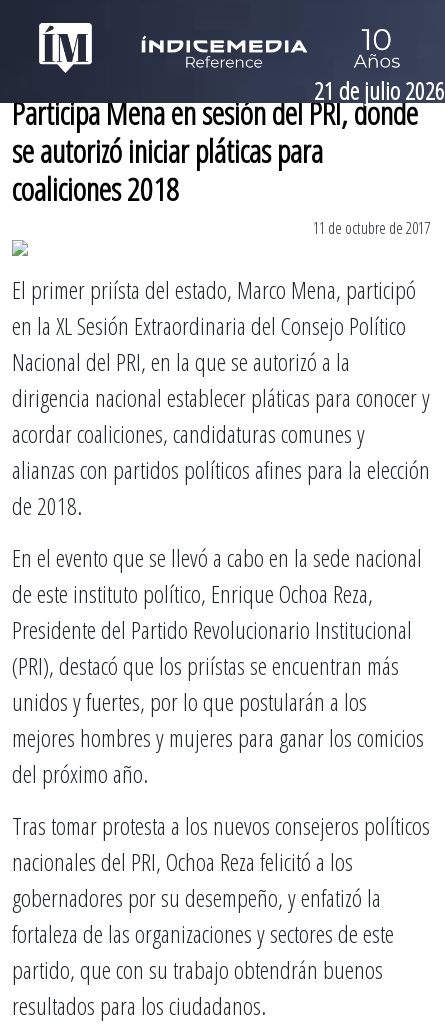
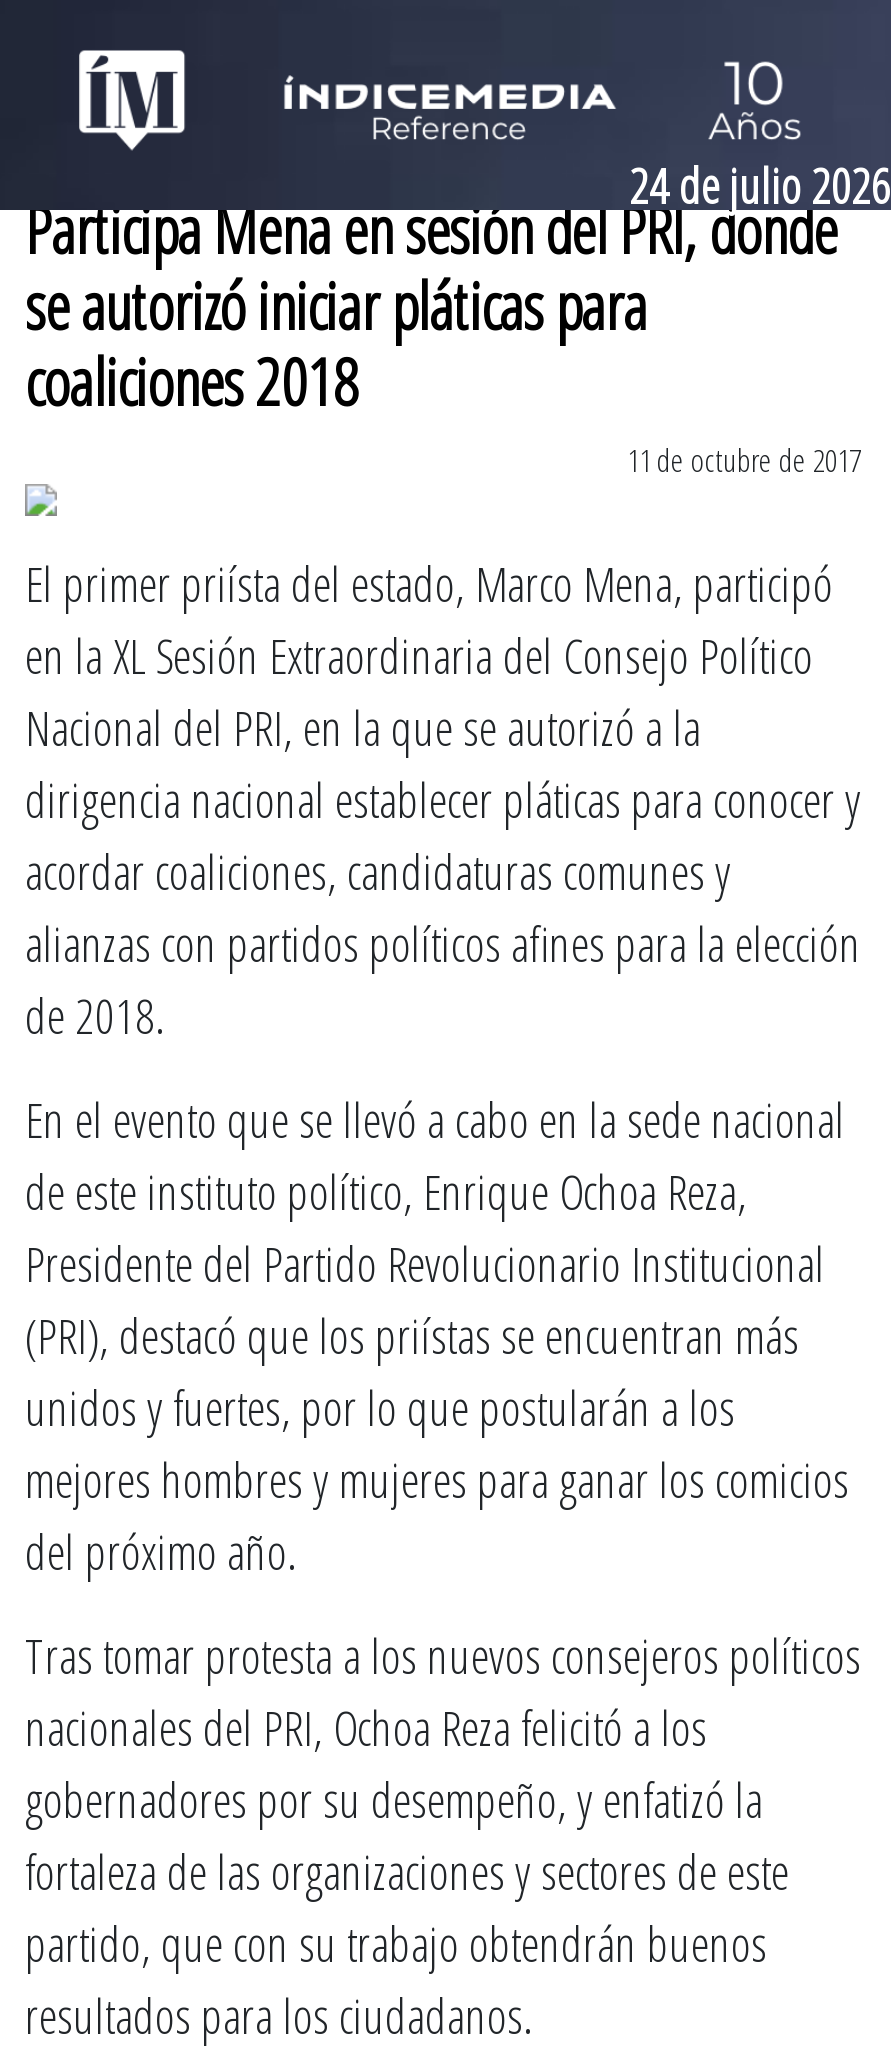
[314,74,445,107] 21 de julio 2026 -> [629,151,891,217] 24 de julio 2026

